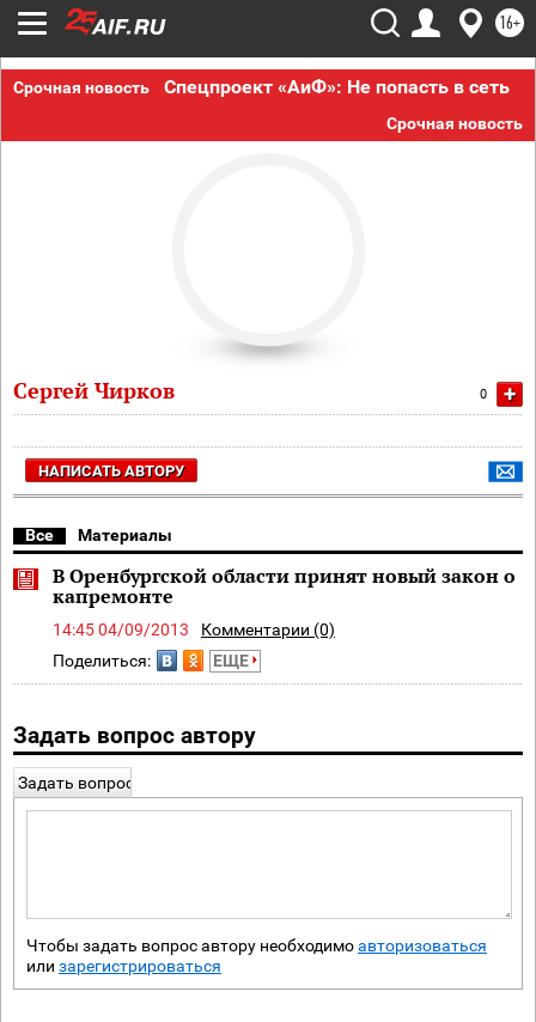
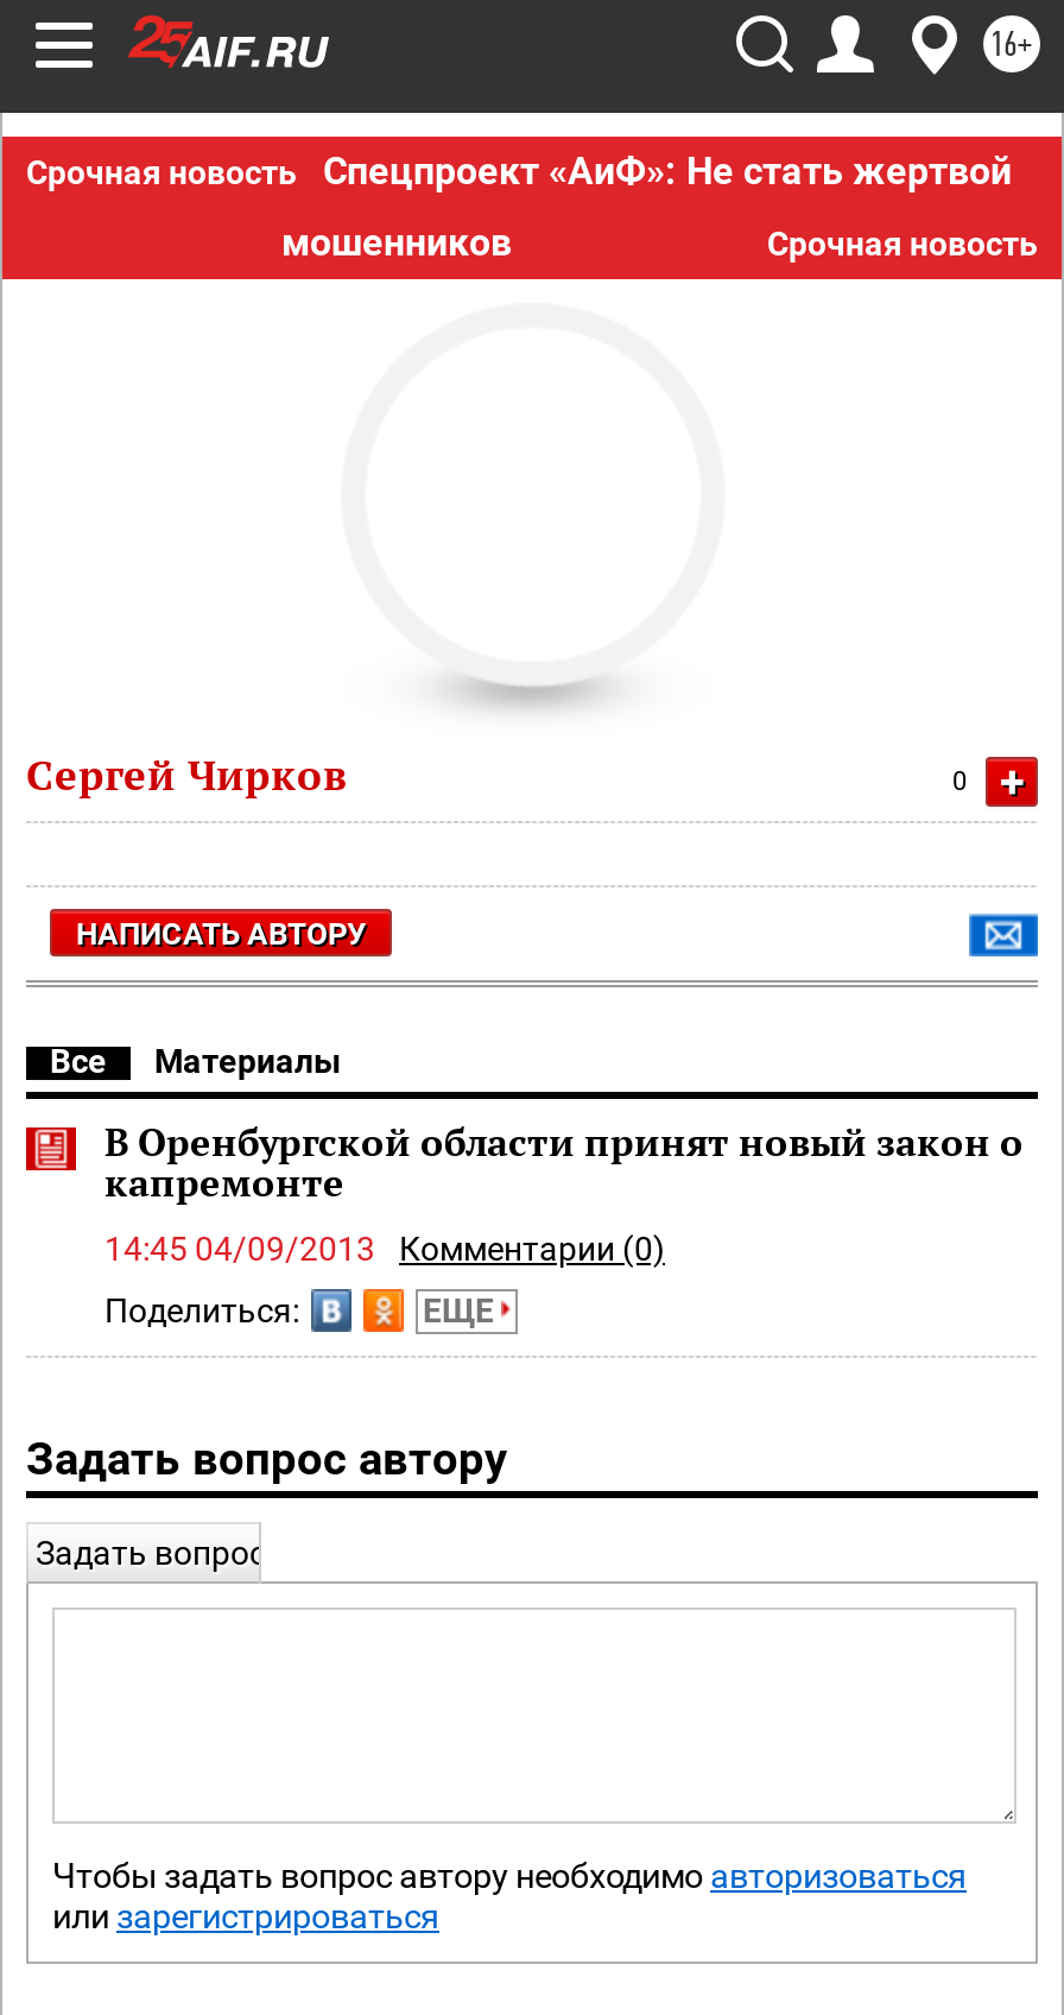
[163,75,509,98] Спецпроект «АиФ»: Не попасть в сеть -> [281,149,1012,265] Спецпроект «АиФ»: Не стать жертвой | мошенников

